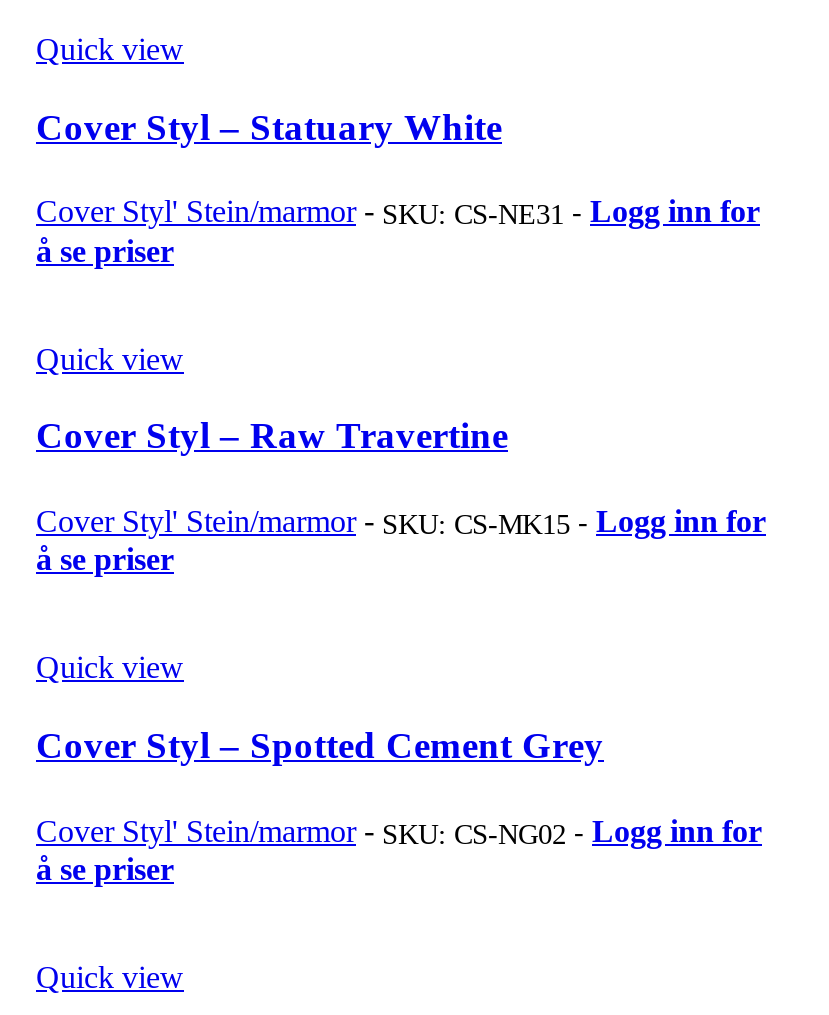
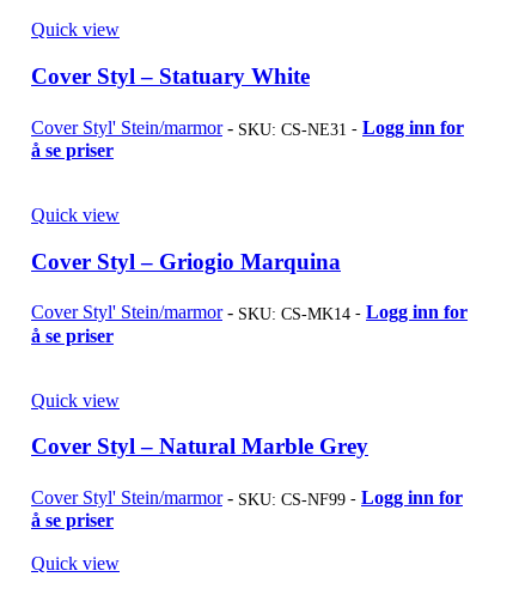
[36,415,508,457] Cover Styl – Raw Travertine -> [31,249,341,274] Cover Styl – Griogio Marquina
[382,504,766,540] SKU: CS-MK15 Logg inn for -> [238,302,468,324] SKU: CS-MK14 Logg inn for
[36,724,604,766] Cover Styl – Spotted Cement Grey -> [31,434,368,459] Cover Styl – Natural Marble Grey
[382,813,762,850] SKU: CS-NG02 Logg inn for -> [238,487,463,509] SKU: CS-NF99 Logg inn for

